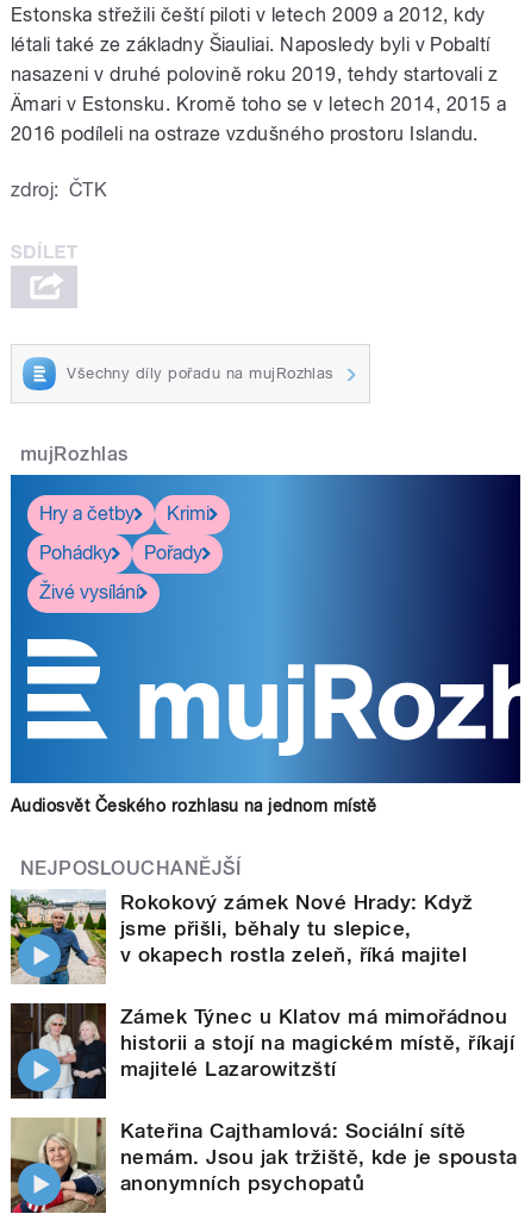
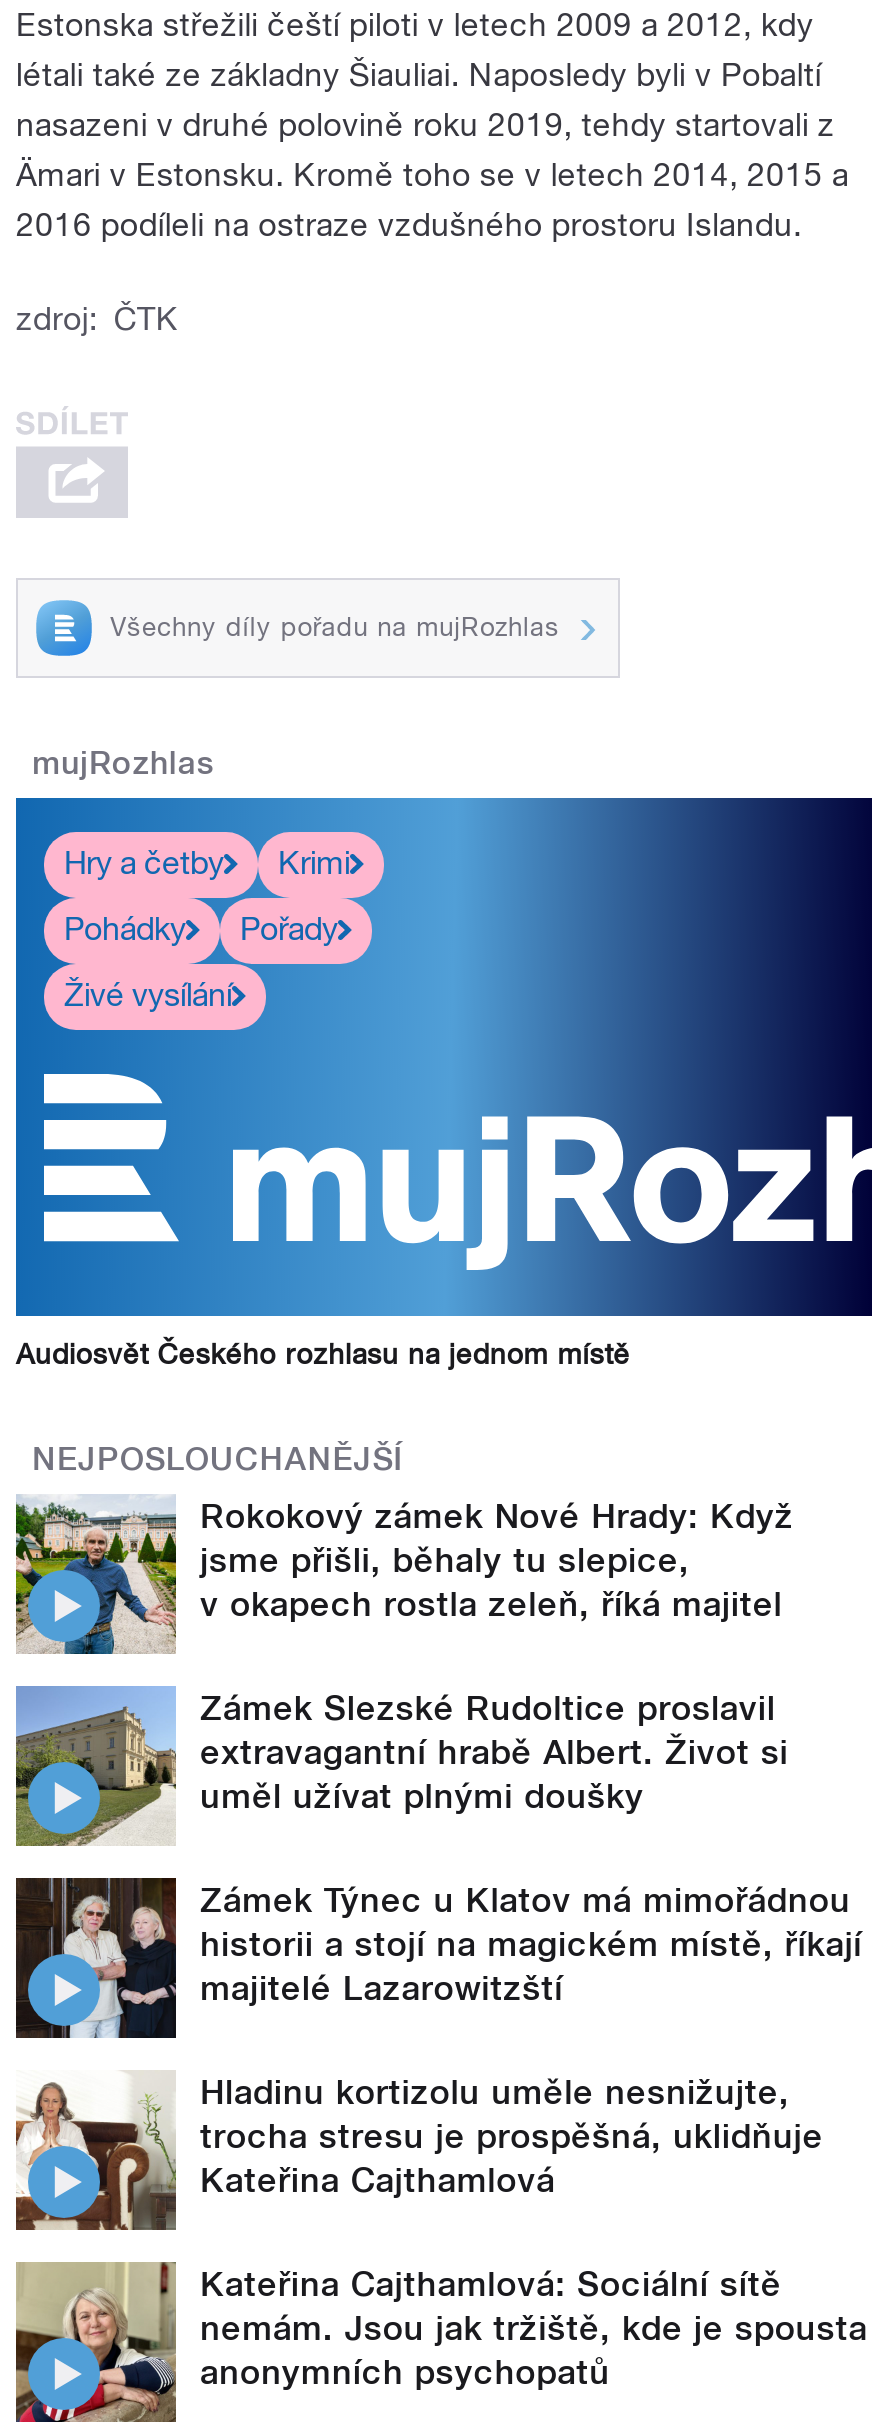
none -> [16,1686,789,1846] [image] | Zámek Slezské Rudoltice proslavil | extravagantní hrabě Albert. Život si | uměl užívat plnými doušky
none -> [16,2070,824,2232] [image] | Hladinu kortizolu uměle nesnižujte, | trocha stresu je prospěšná, uklidňuje | Kateřina Cajthamlová

